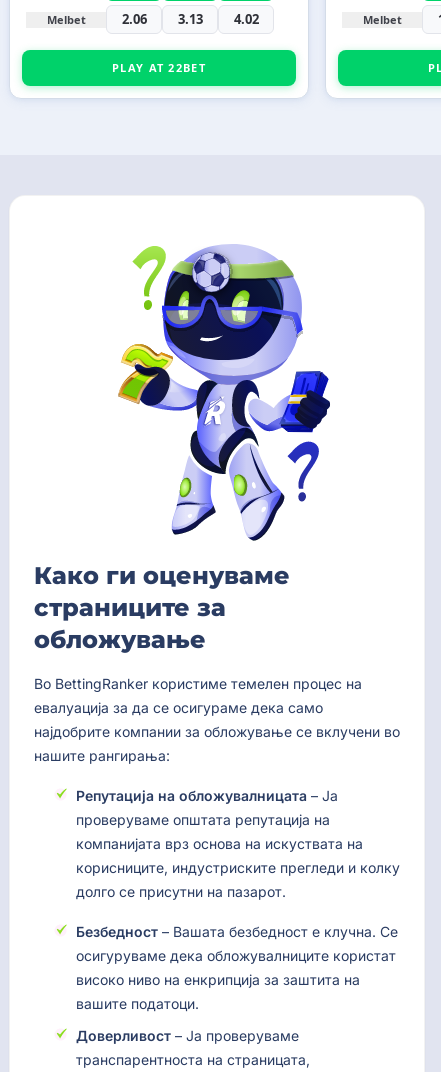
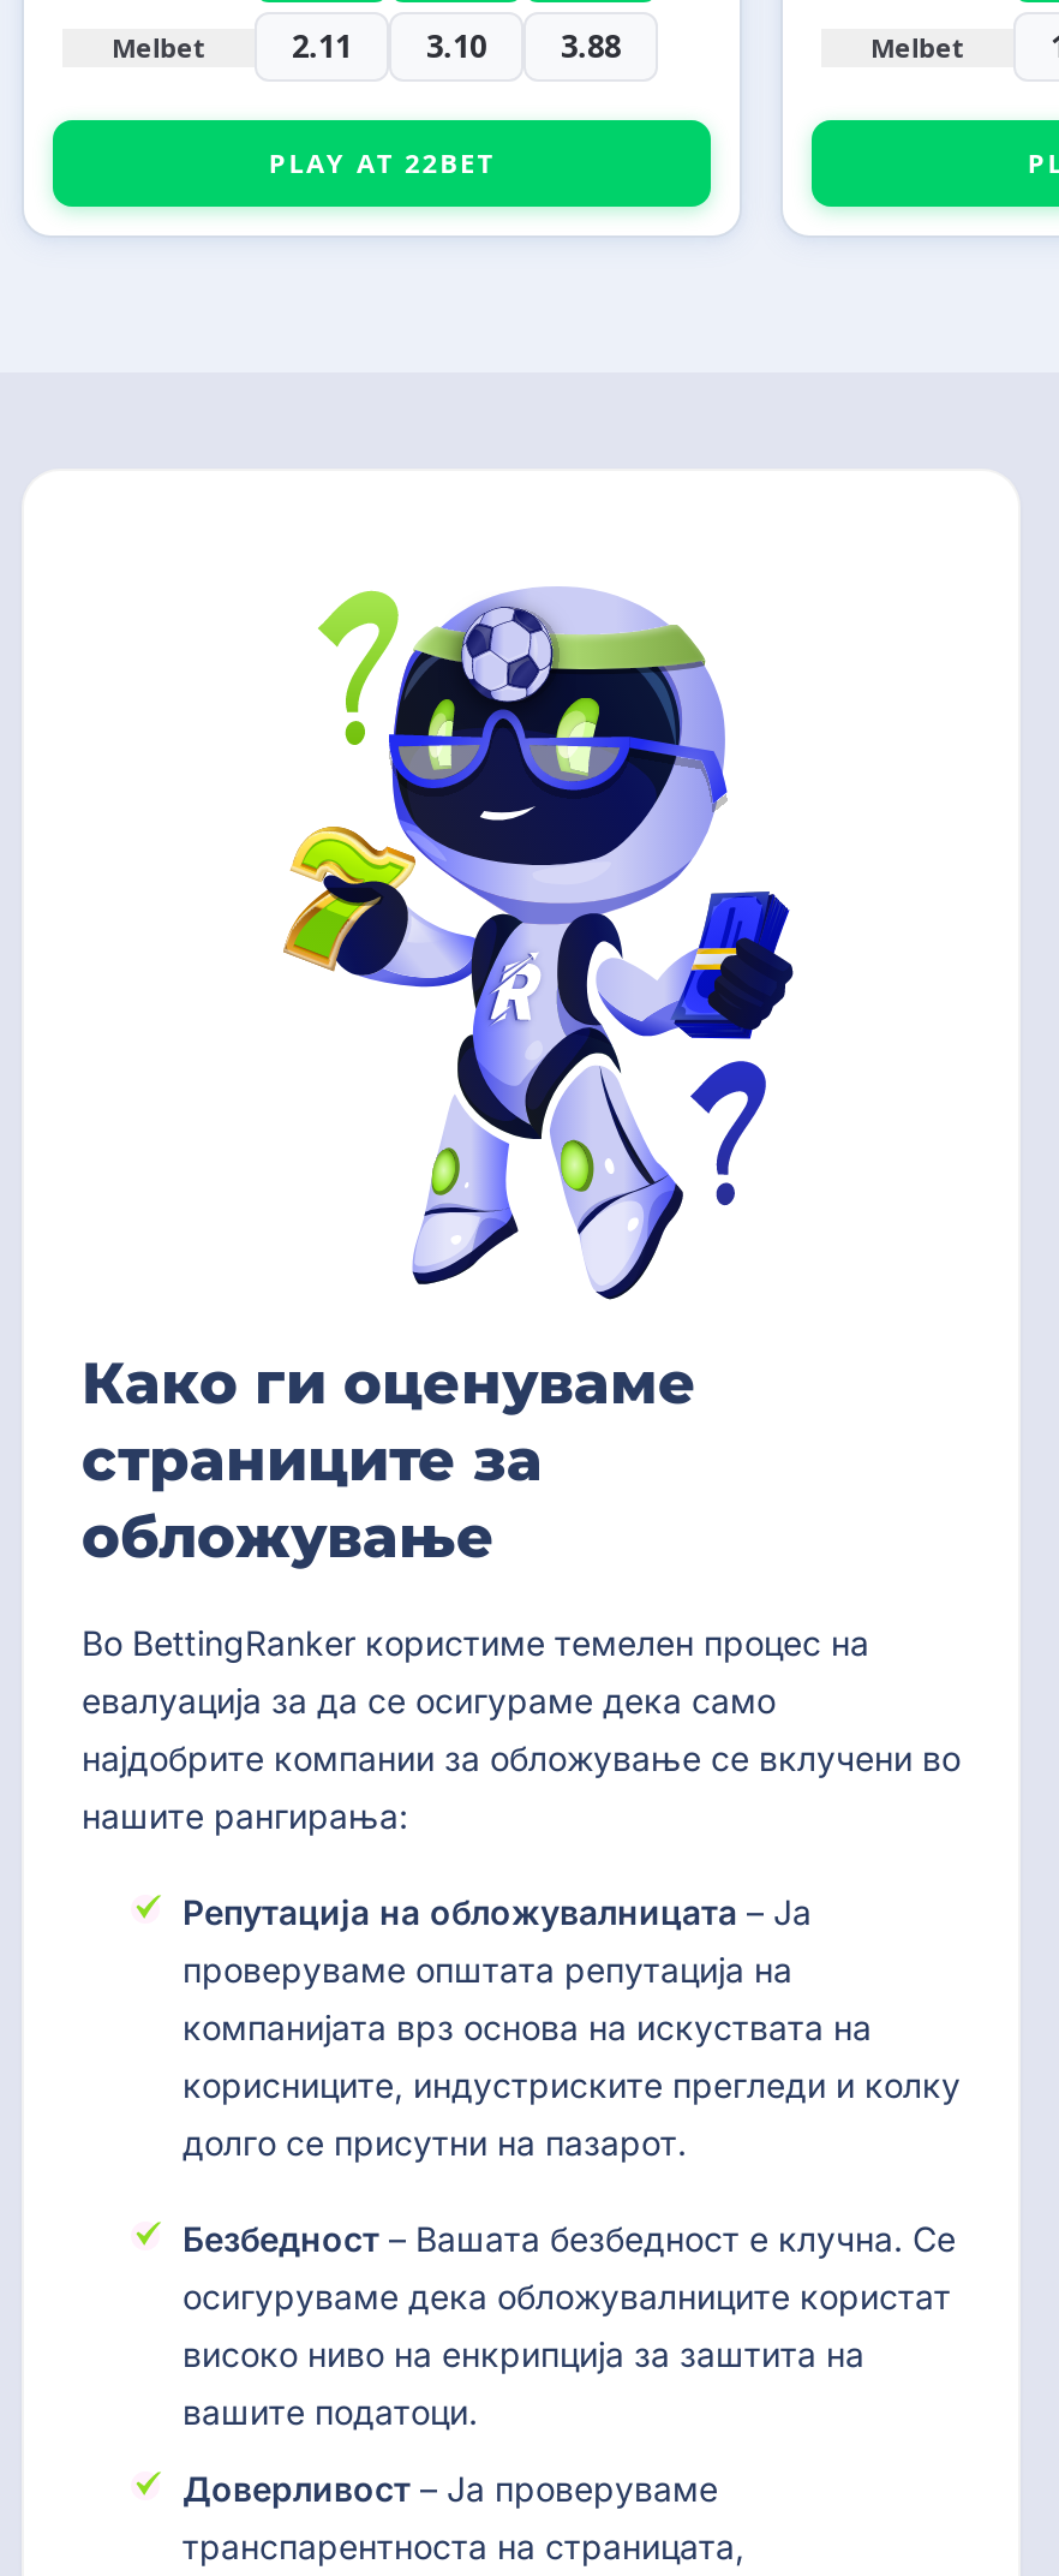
[121,10,146,28] 2.06 -> [292,24,352,67] 2.11
[177,10,202,28] 3.13 -> [426,24,486,67] 3.10
[233,10,258,28] 4.02 -> [561,24,621,67] 3.88

